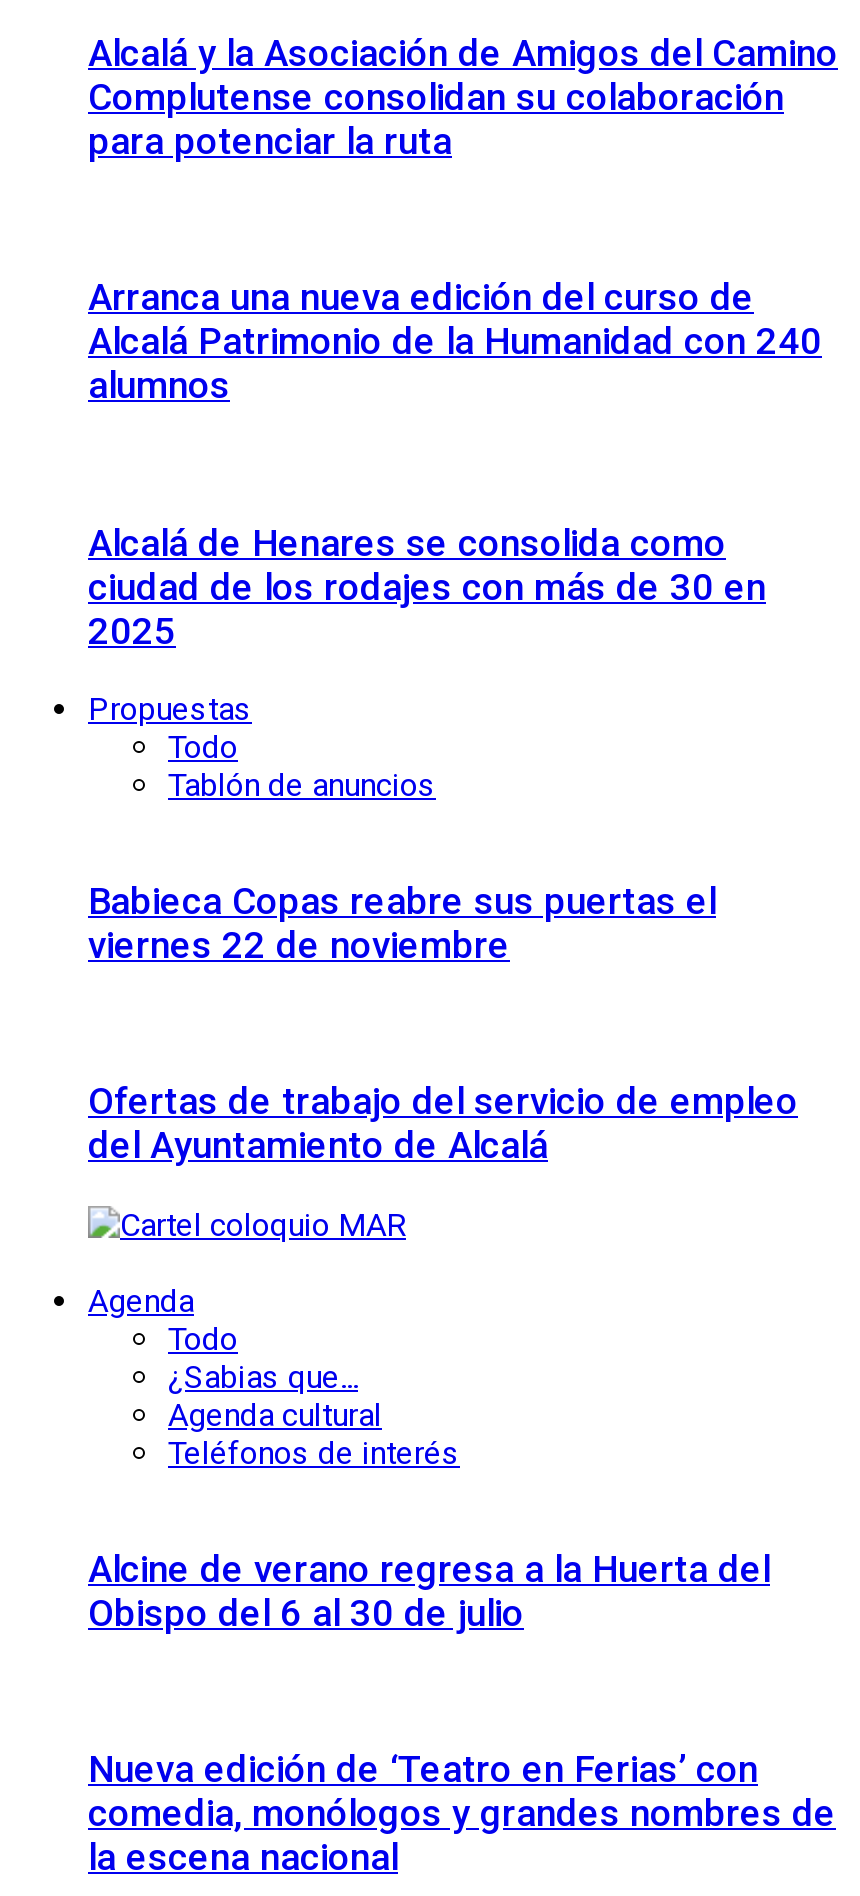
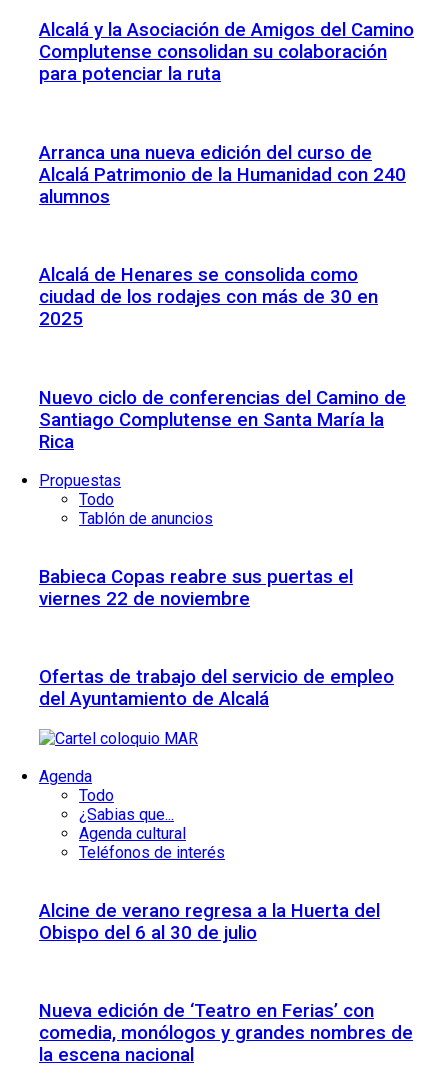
none -> [39,386,406,452] Nuevo ciclo de conferencias del Camino de | Santiago Complutense en Santa María la | Rica

